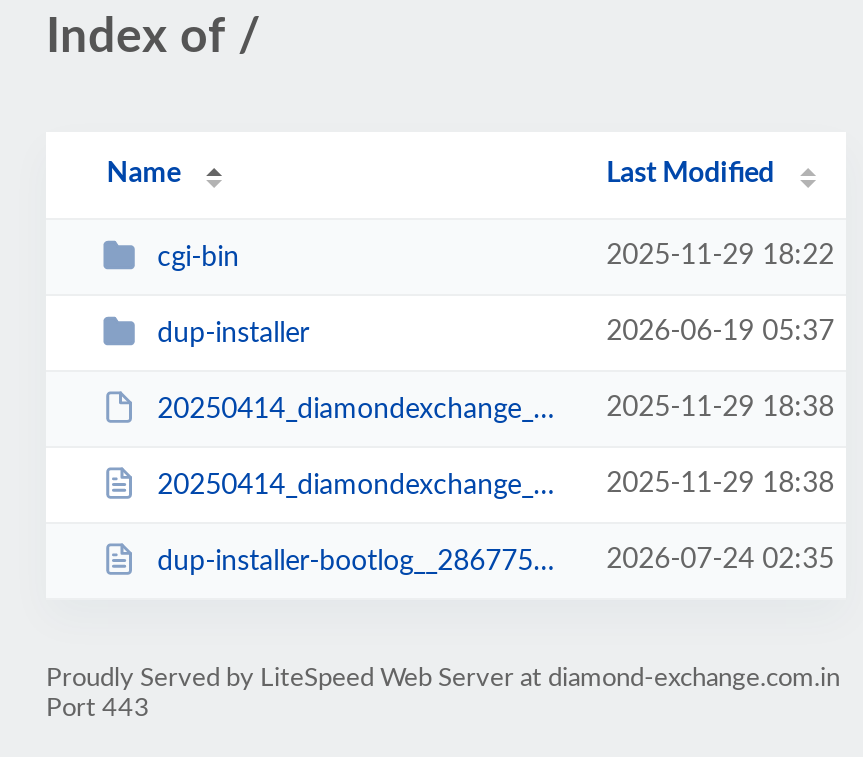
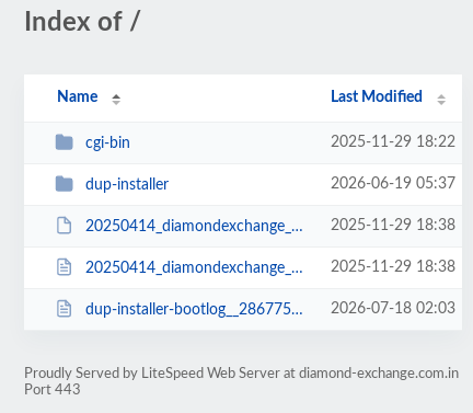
[606,546,834,574] 2026-07-24 02:35 -> [331,301,456,317] 2026-07-18 02:03

